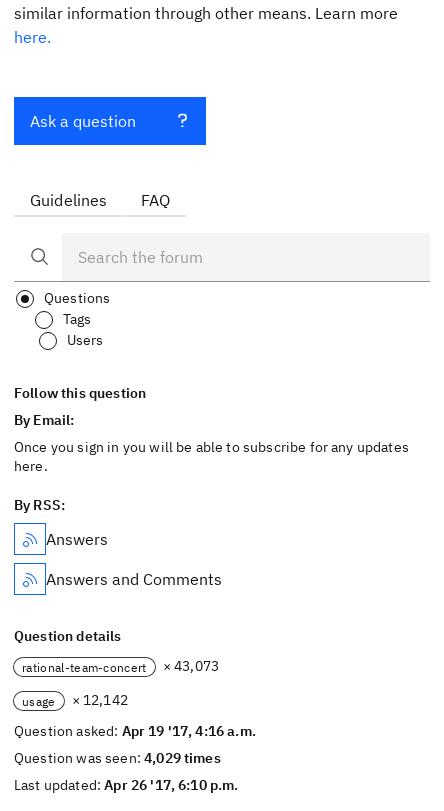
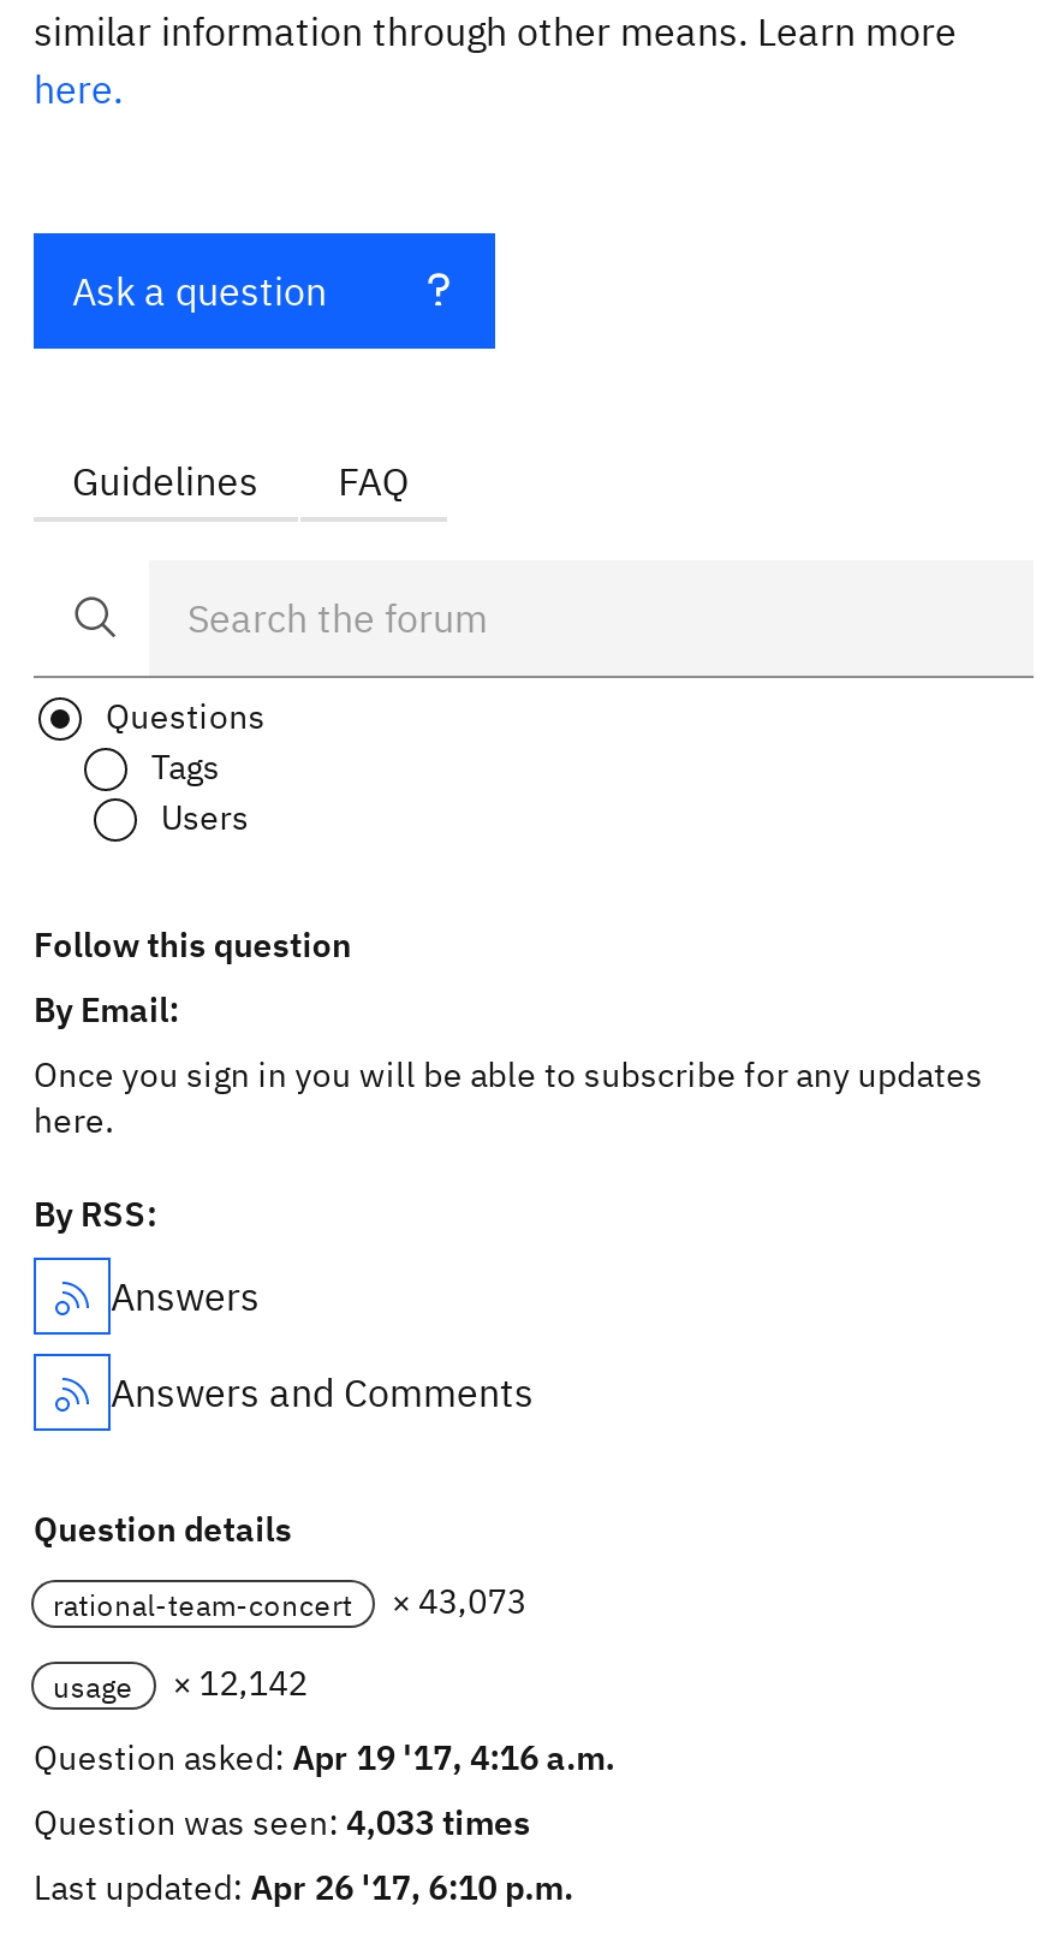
[14,749,221,767] Question was seen: 4,029 times -> [34,1801,531,1844] Question was seen: 4,033 times

